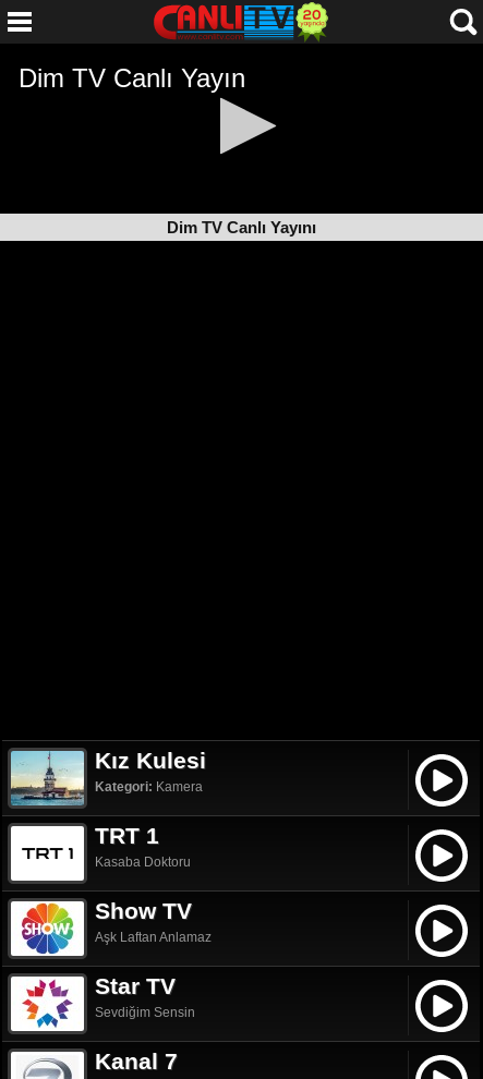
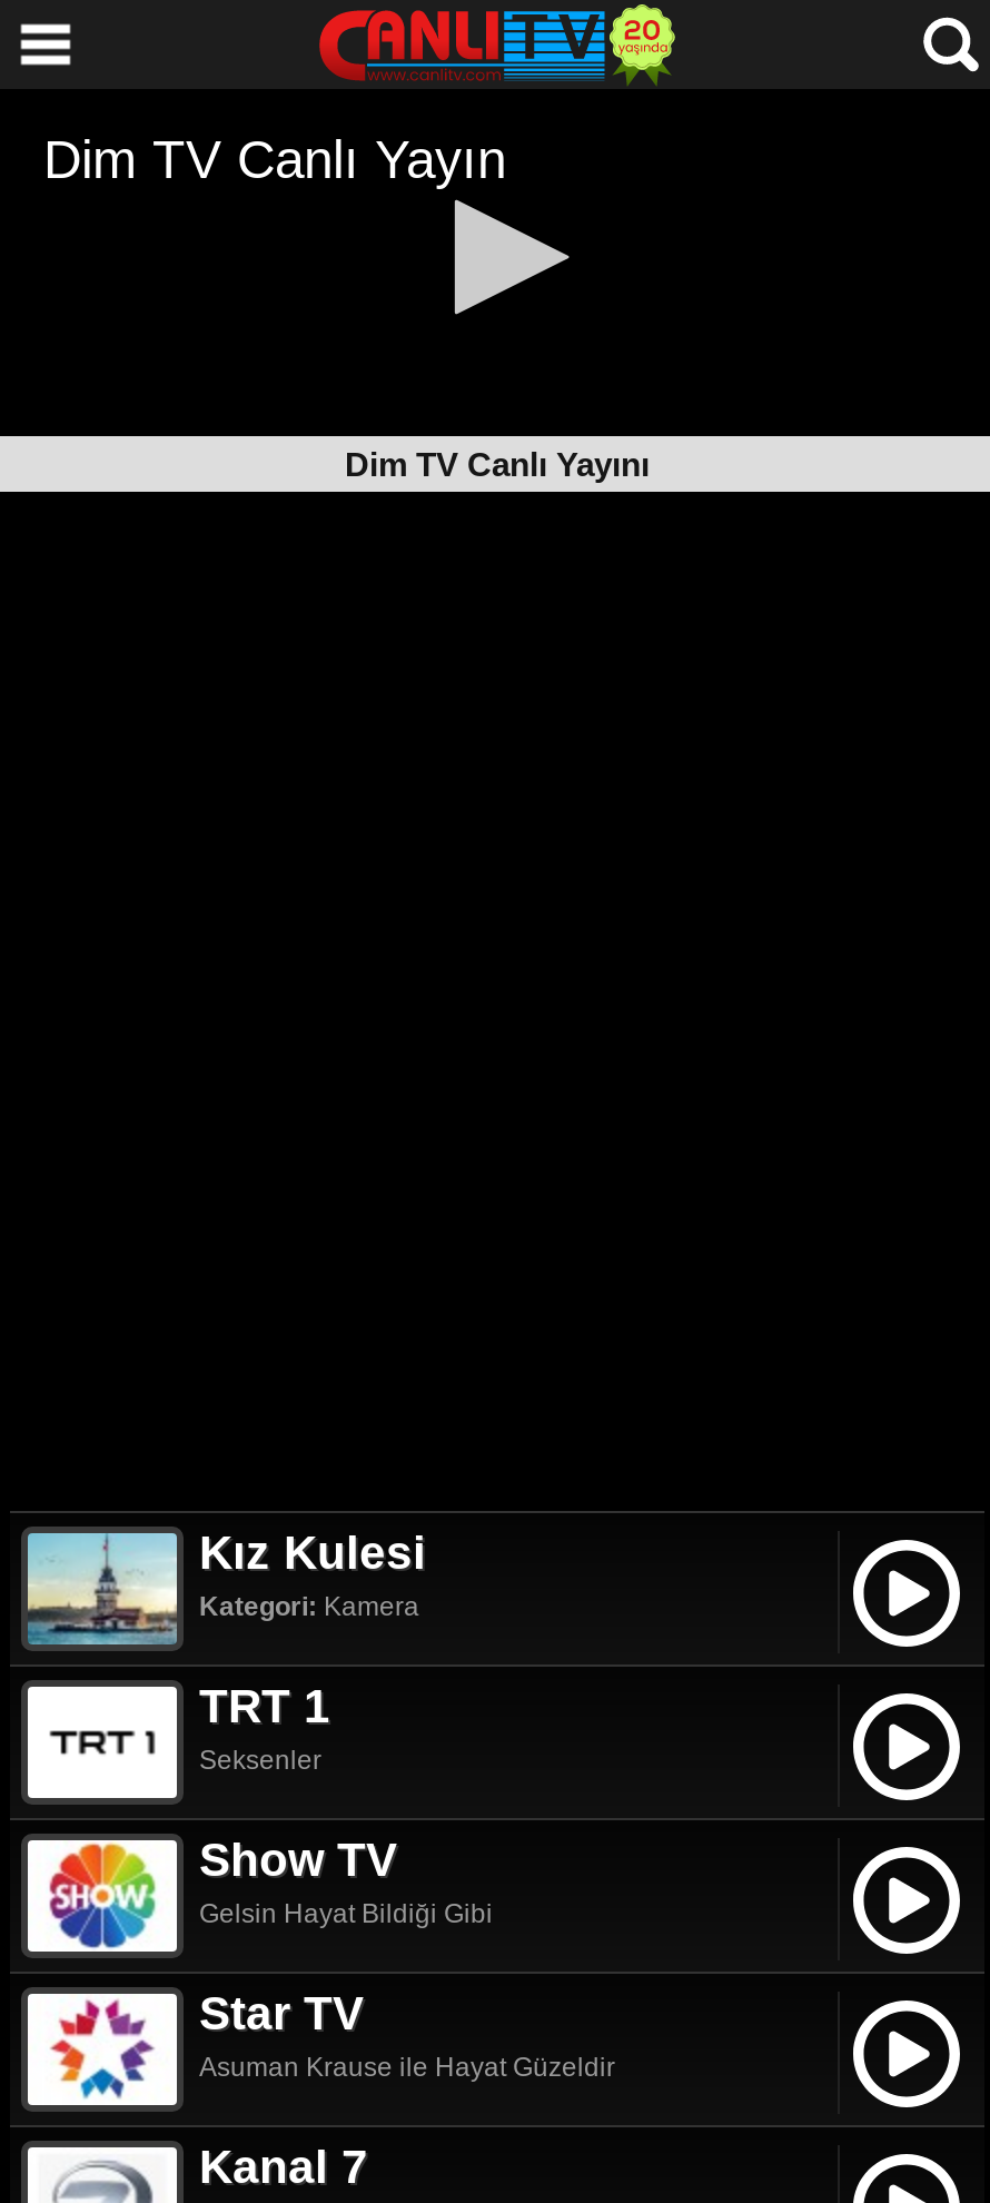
[95,854,191,870] Kasaba Doktoru -> [199,1745,321,1776] Seksenler
[95,930,212,945] Aşk Laftan Anlamaz -> [199,1898,493,1929] Gelsin Hayat Bildiği Gibi
[95,1005,195,1020] Sevdiğim Sensin -> [199,2052,615,2083] Asuman Krause ile Hayat Güzeldir

